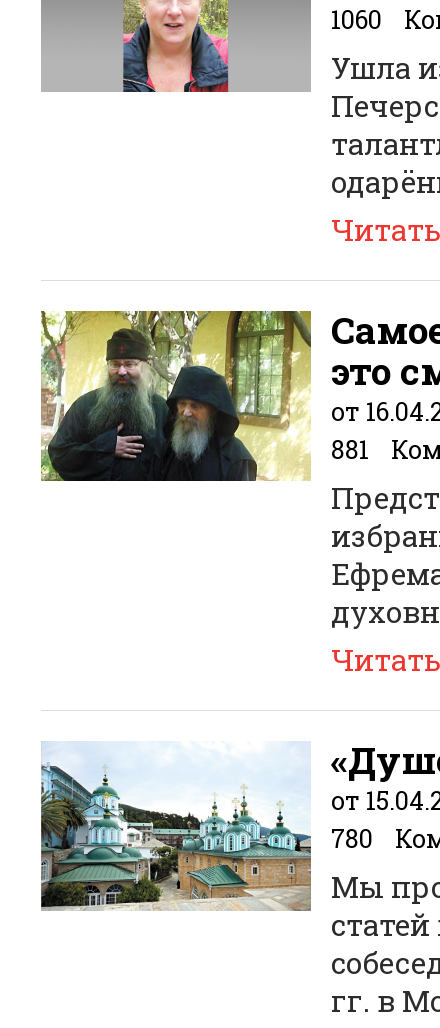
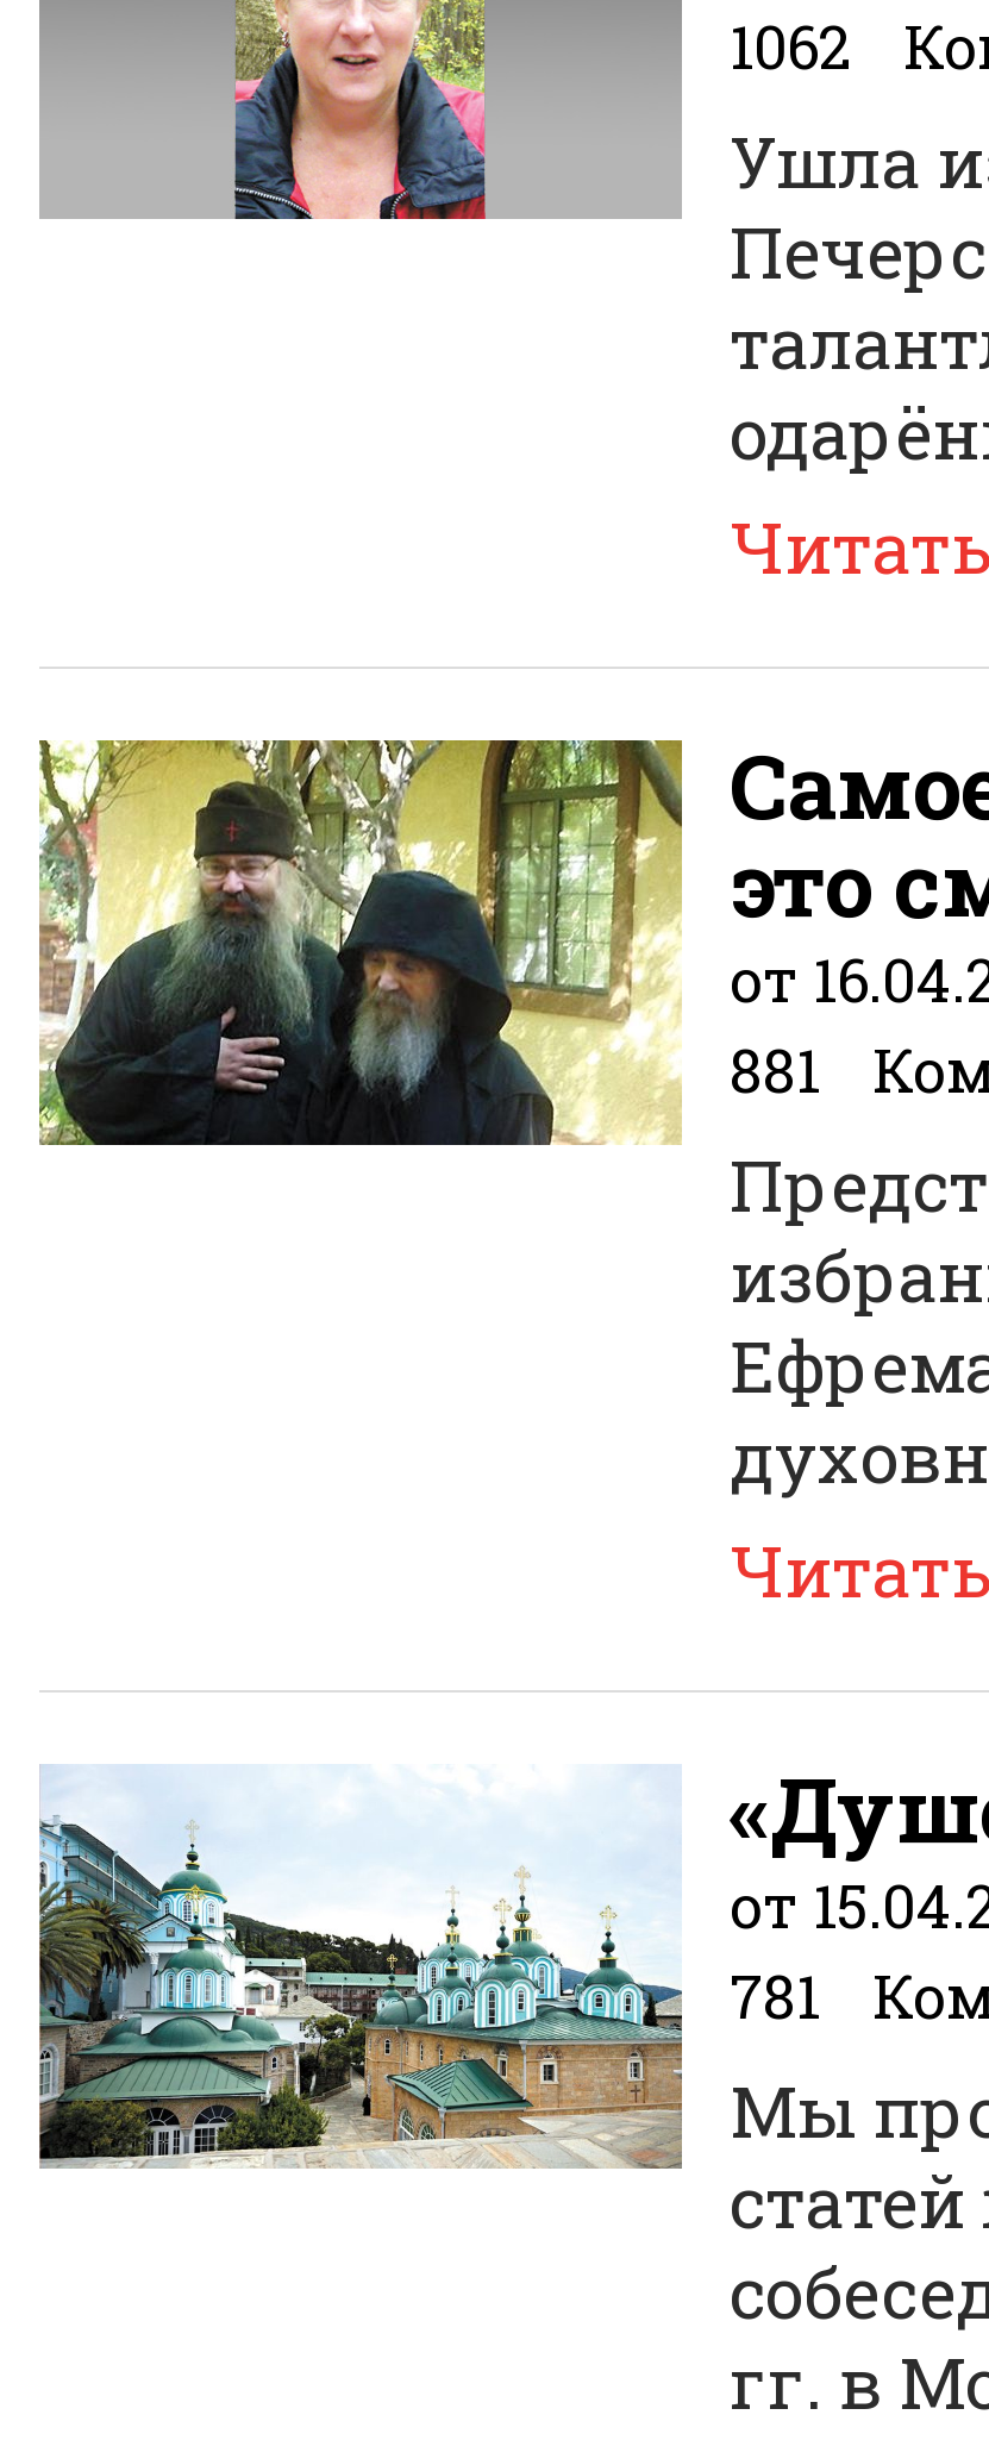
[331,3,382,36] 1060 -> [730,8,851,87] 1062
[331,822,373,855] 780 -> [730,1958,820,2037] 781

